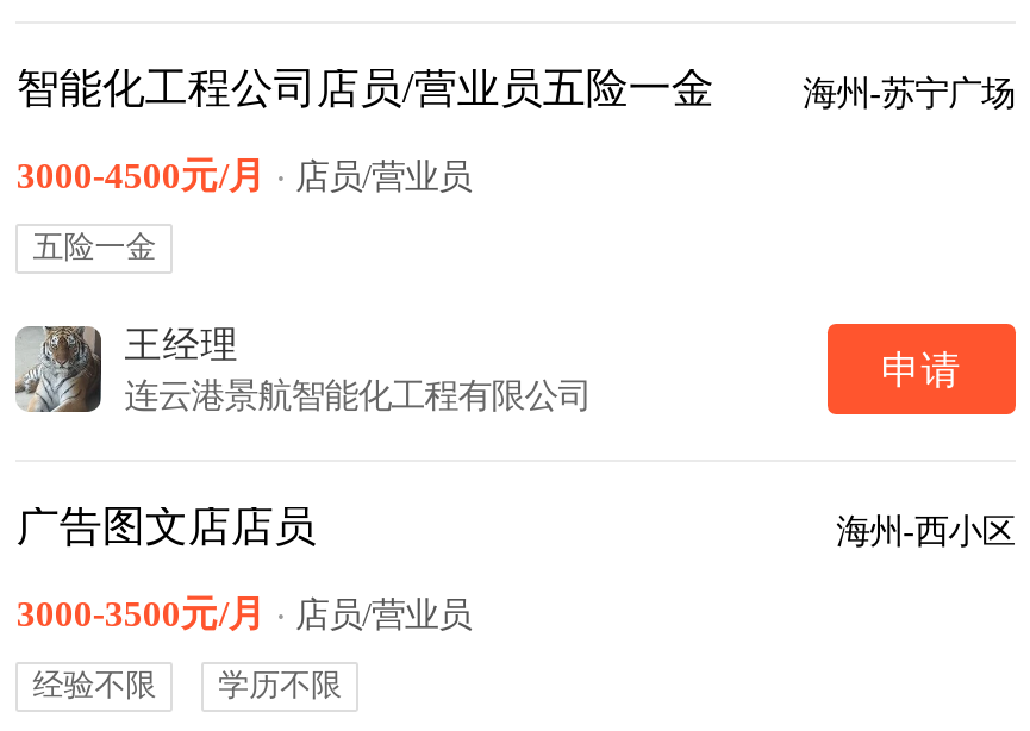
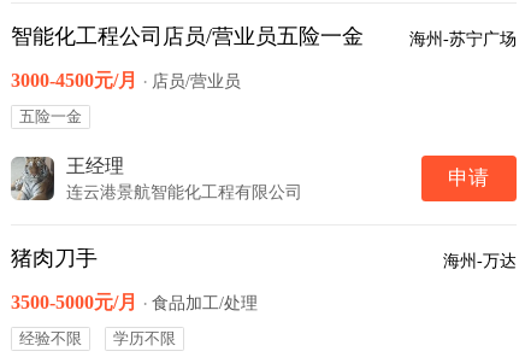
[16,503,1015,551] 广告图文店店员 | 海州-西小区 -> [11,246,516,271] 猪肉刀手 | 海州-万达
[16,592,472,635] 3000-3500元/月 · 店员/营业员 -> [11,291,258,313] 3500-5000元/月 · 食品加工/处理

